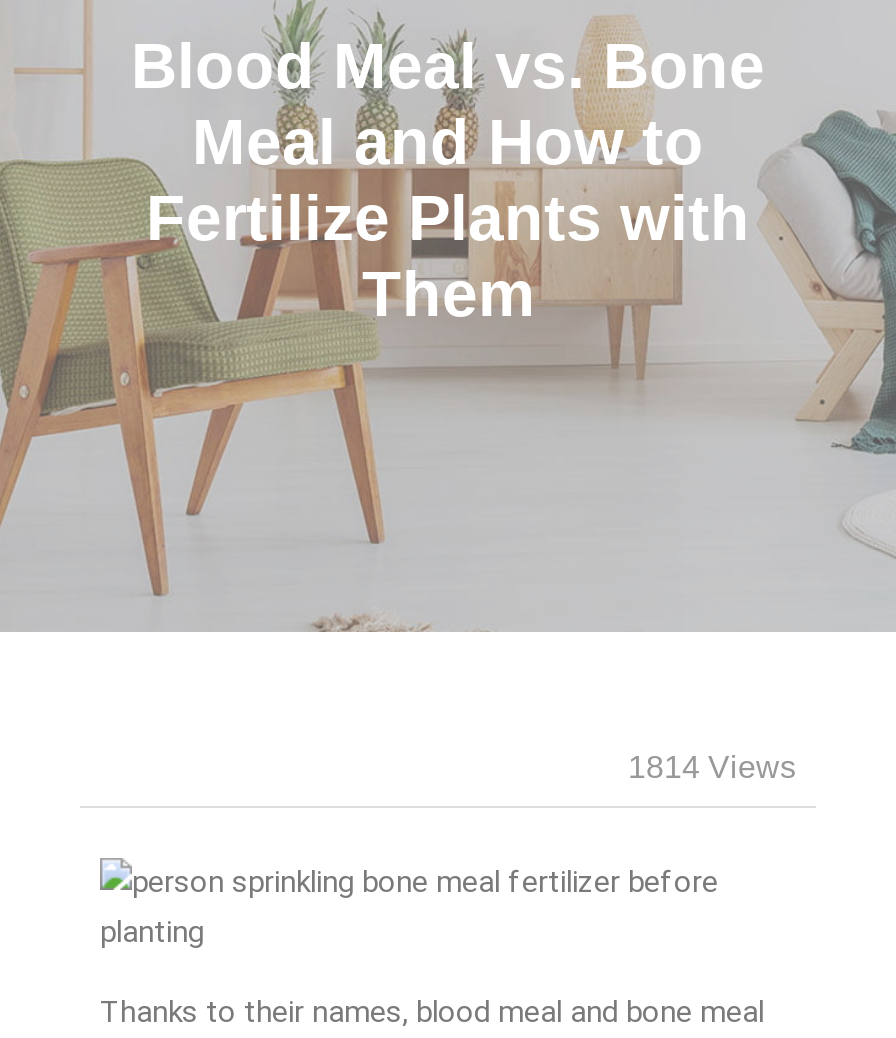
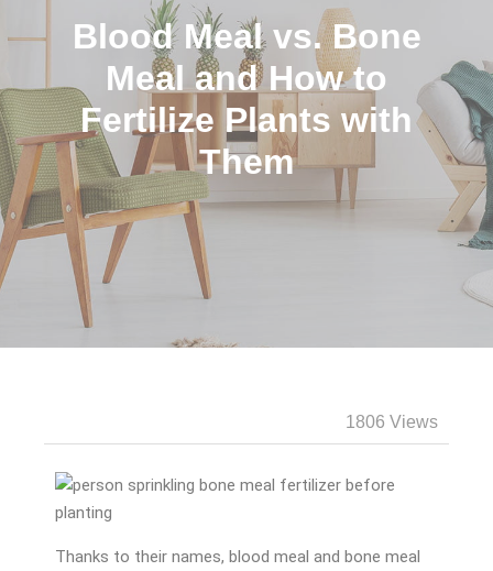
[628,750,796,784] 1814 Views -> [346,413,438,431] 1806 Views

